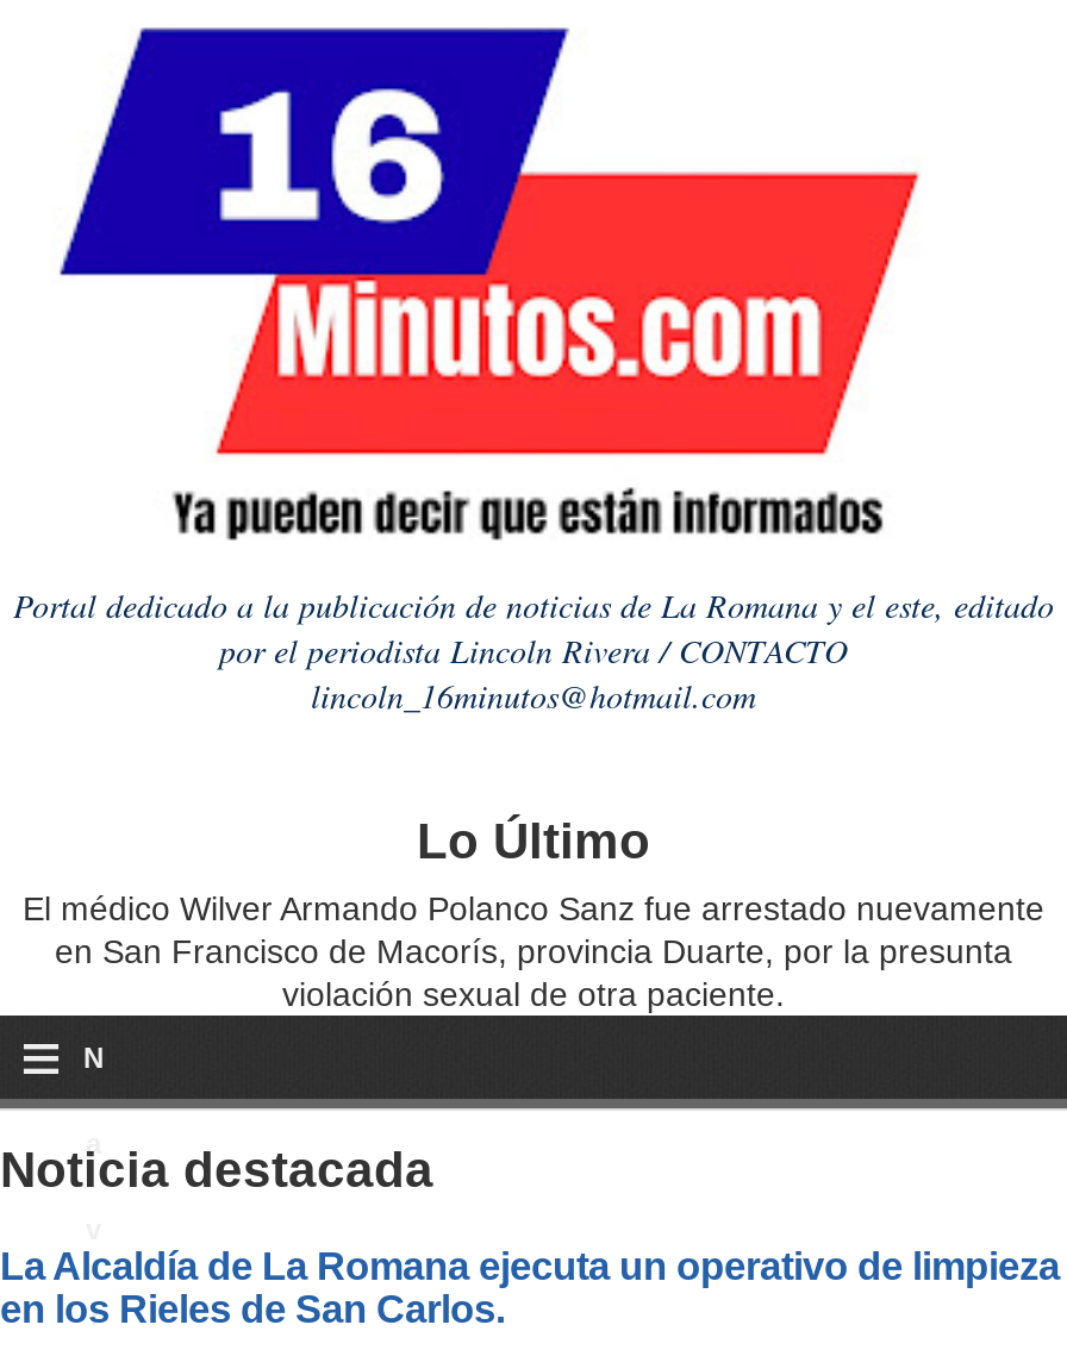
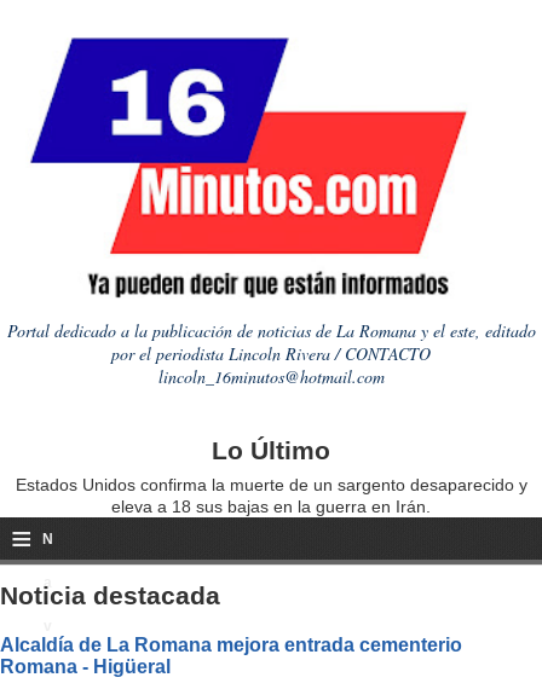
[23,889,1044,1013] El médico Wilver Armando Polanco Sanz fue arrestado nuevamente | en San Francisco de Macorís, provincia Duarte, por la presunta | violación sexual de otra paciente. -> [15,475,527,516] Estados Unidos confirma la muerte de un sargento desaparecido y | eleva a 18 sus bajas en la guerra en Irán.
[0,1243,1060,1329] La Alcaldía de La Romana ejecuta un operativo de limpieza | en los Rieles de San Carlos. -> [0,633,462,677] Alcaldía de La Romana mejora entrada cementerio | Romana - Higüeral

